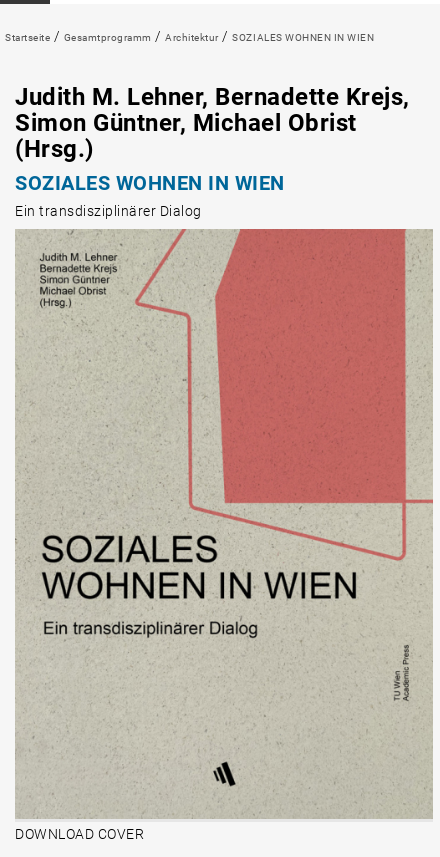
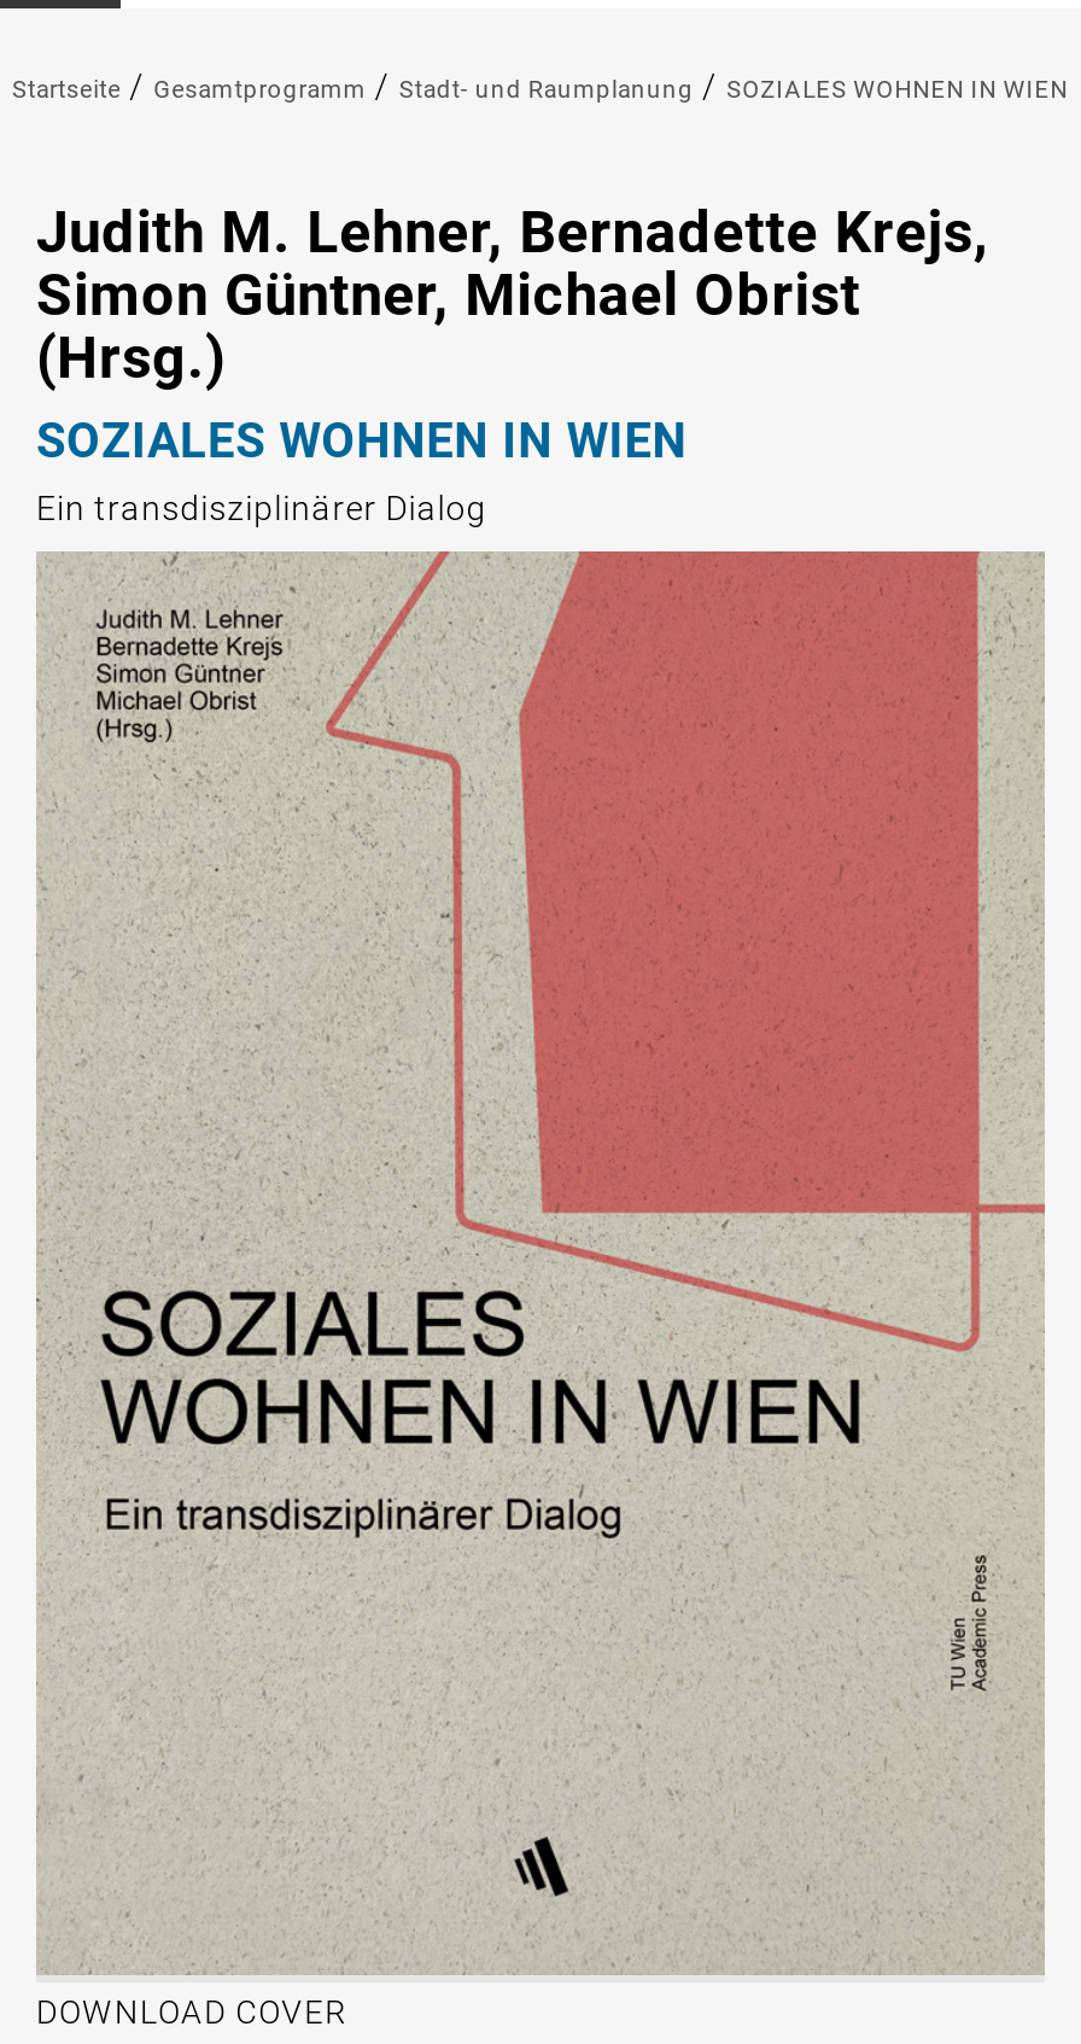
[5,28,374,44] Startseite / Gesamtprogramm / Architektur / SOZIALES WOHNEN IN WIEN -> [12,66,1068,105] Startseite / Gesamtprogramm / Stadt- und Raumplanung / SOZIALES WOHNEN IN WIEN

